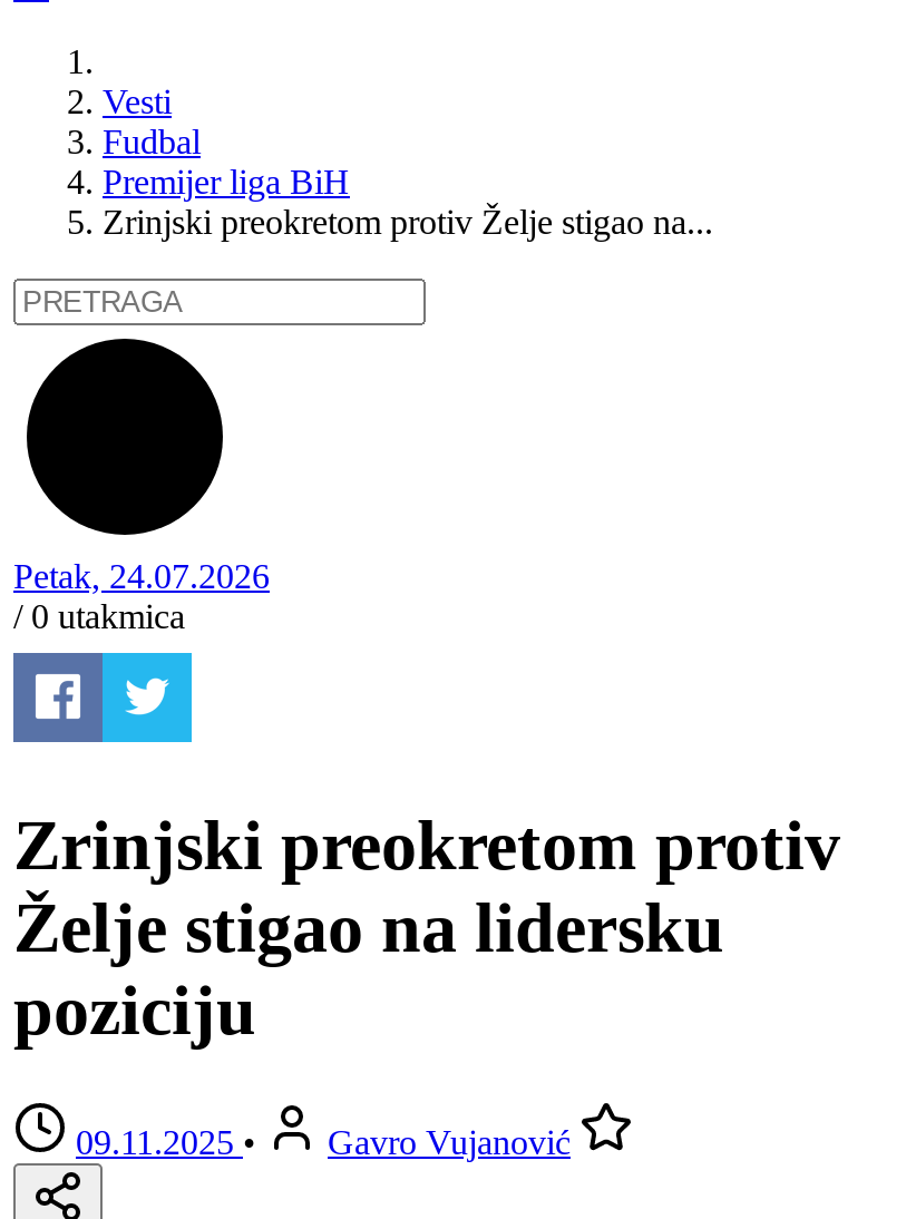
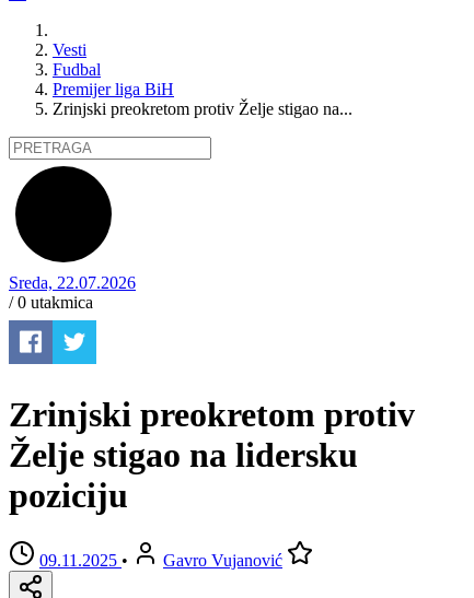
[13,557,270,595] Petak, 24.07.2026 -> [9,273,136,292] Sreda, 22.07.2026

